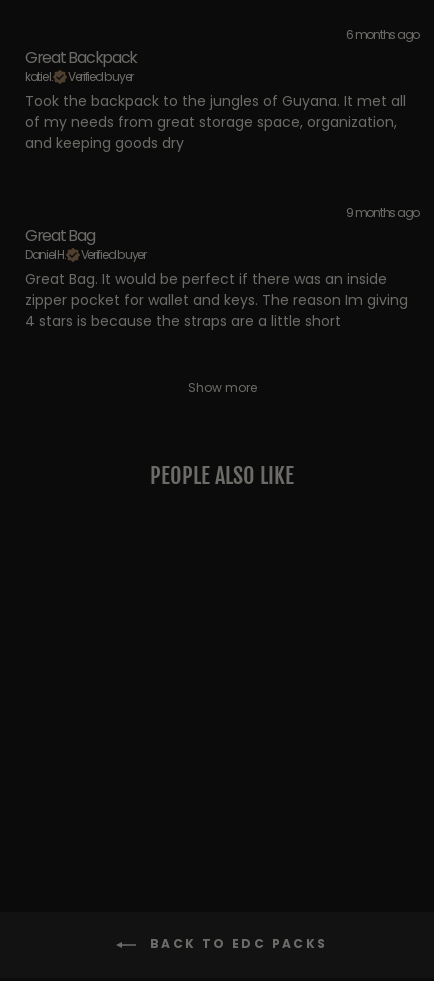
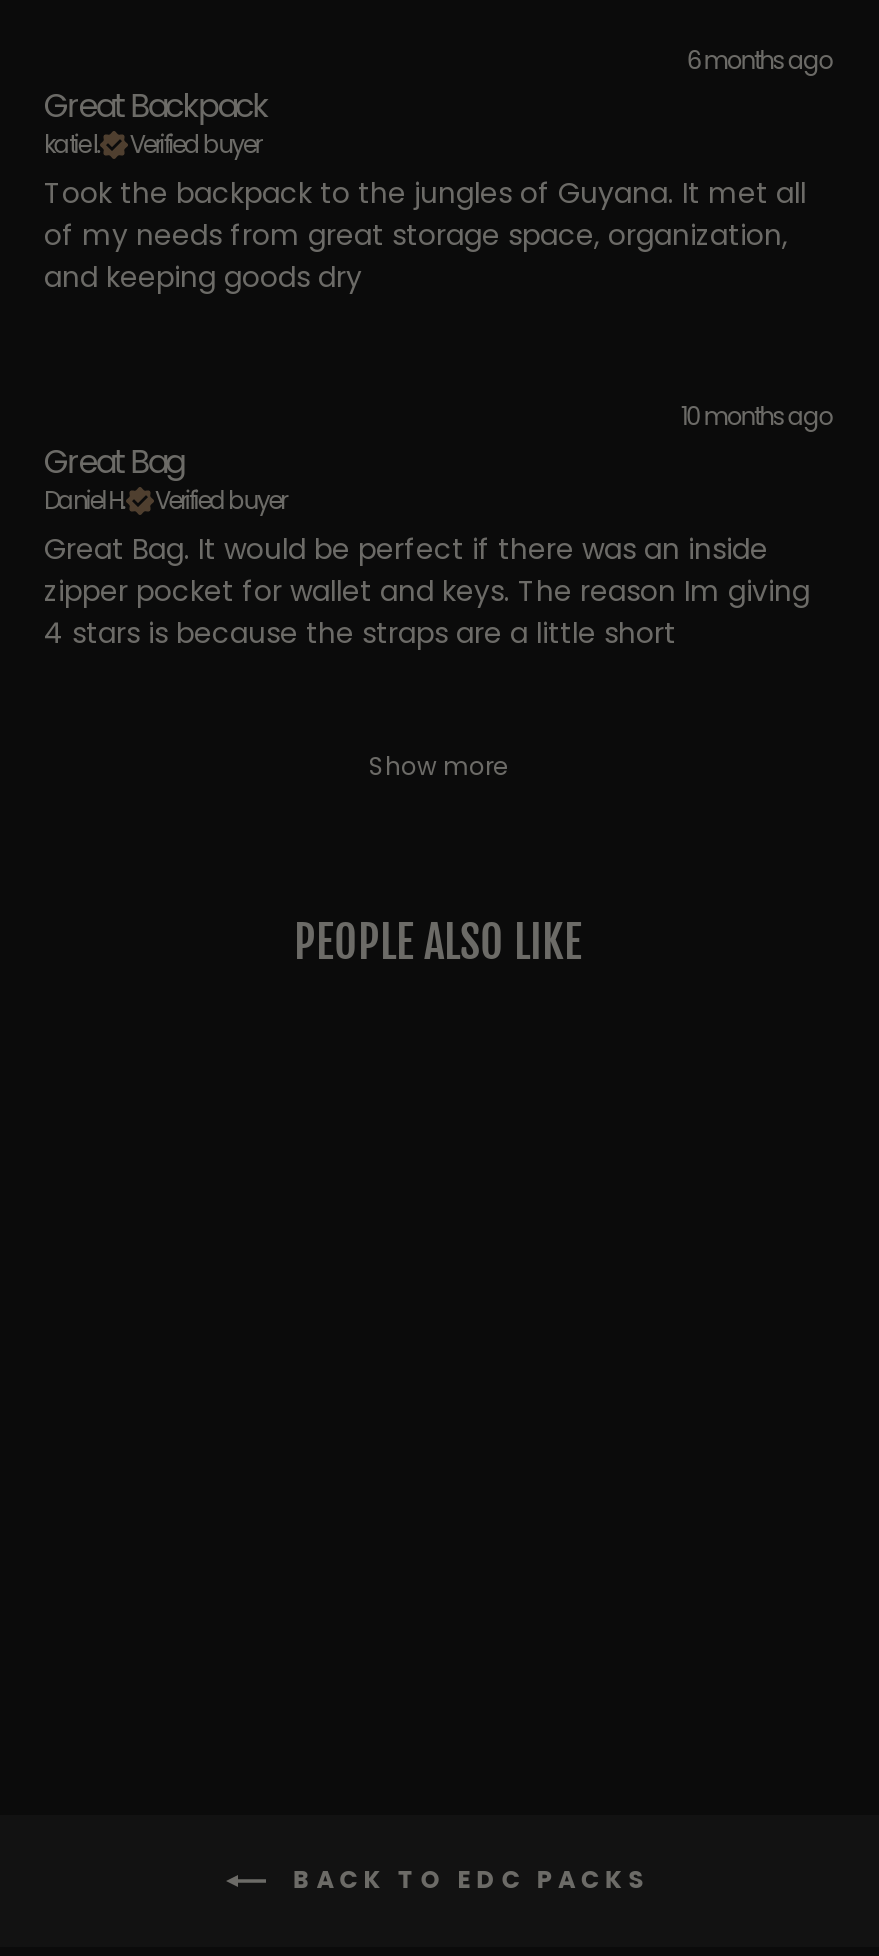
[346,204,419,221] 9 months ago -> [681,399,832,433] 10 months ago

